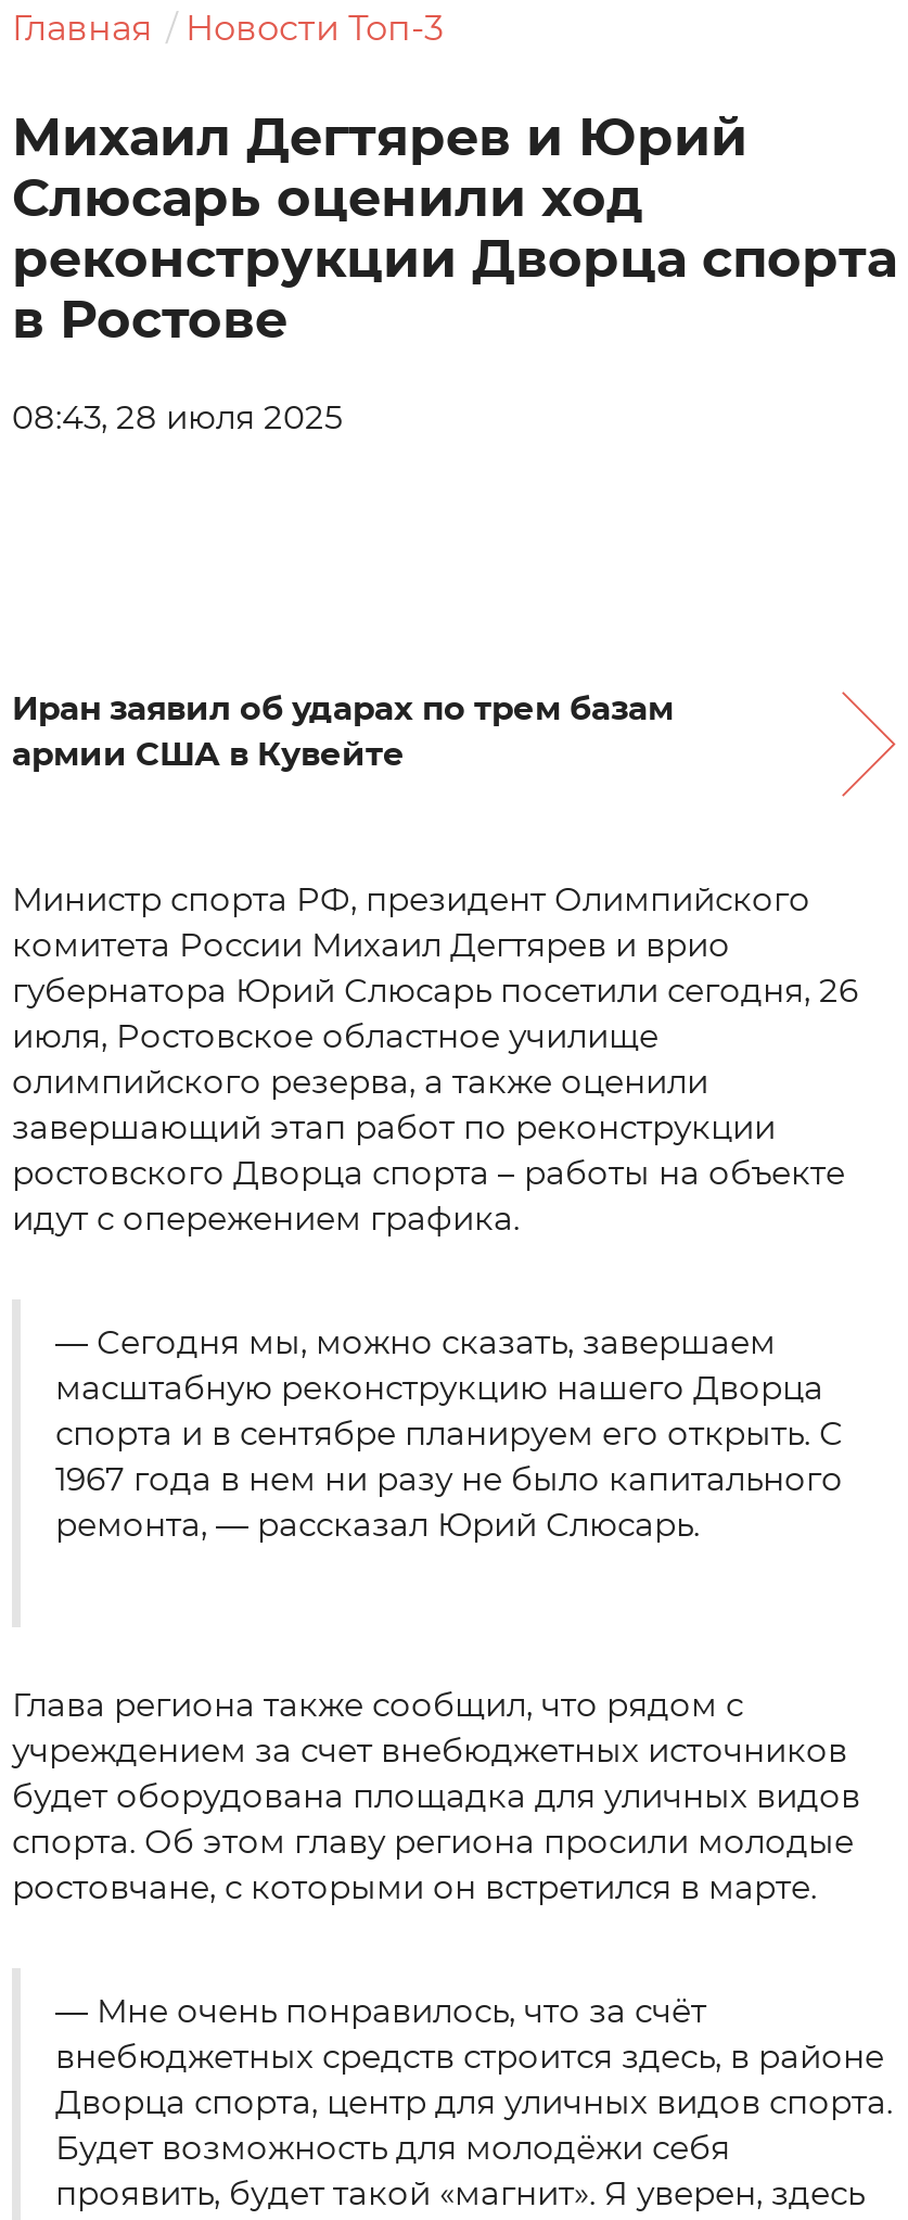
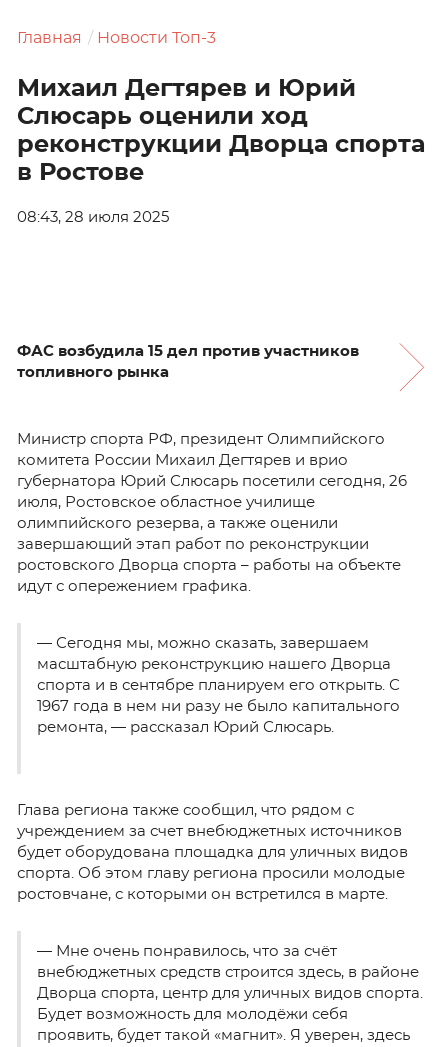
[12,694,674,772] Иран заявил об ударах по трем базам | армии США в Кувейте -> [17,344,359,380] ФАС возбудила 15 дел против участников | топливного рынка

